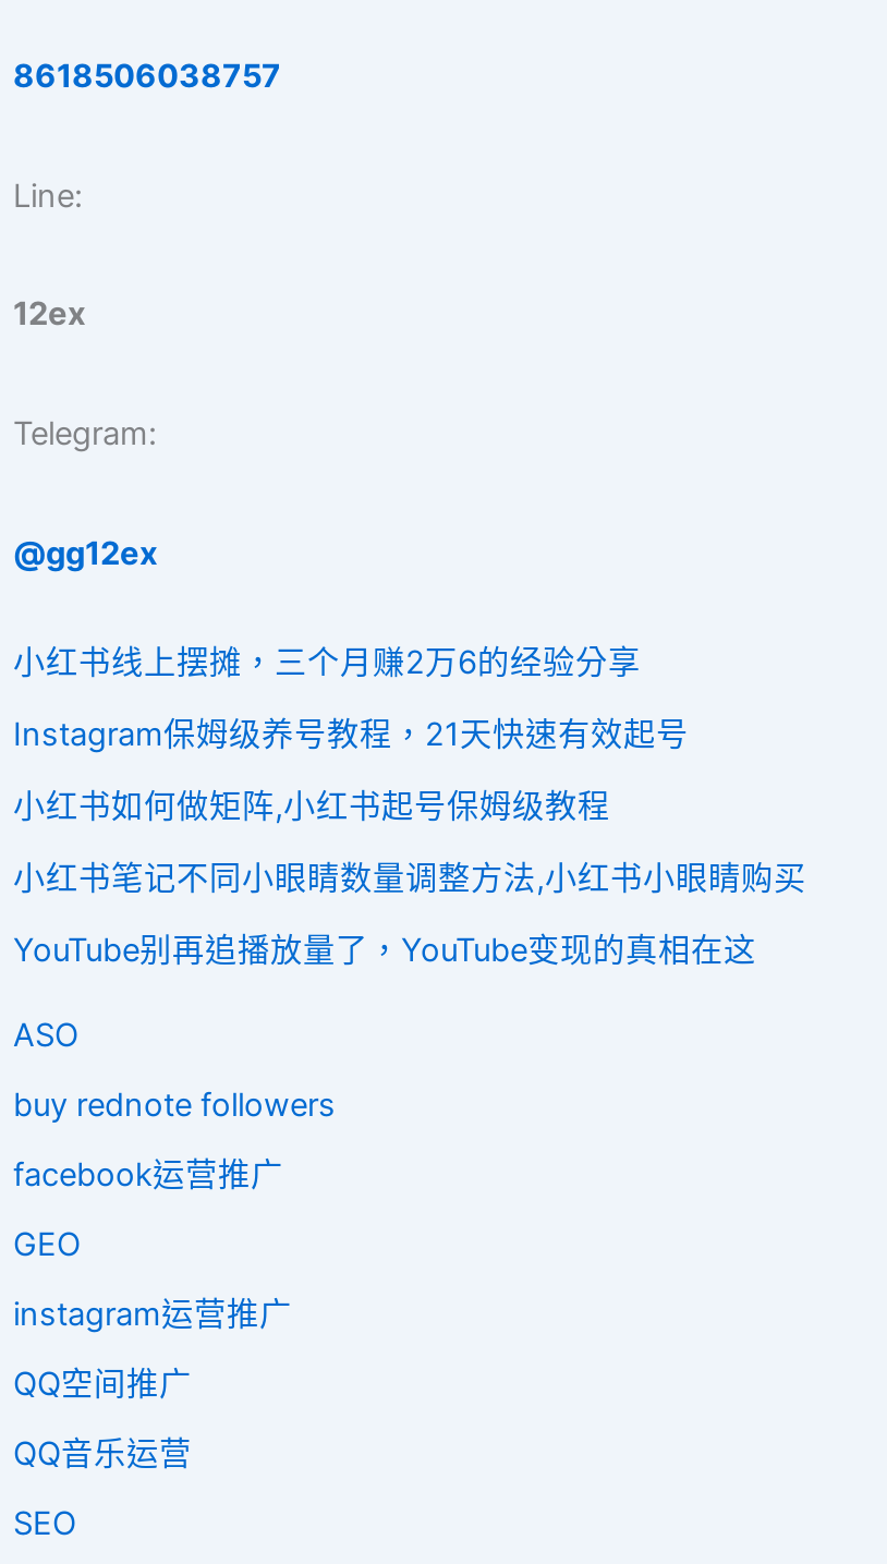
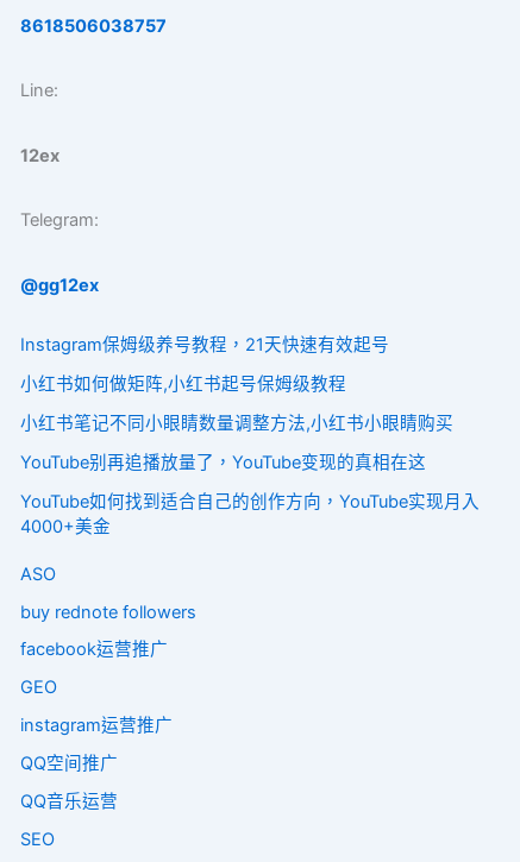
[13,643,641,682] 小红书线上摆摊，三个月赚2万6的经验分享 -> none
moved [13,715,806,970] -> [21,334,454,474]: Instagram保姆级养号教程，21天快速有效起号 | 小红书如何做矩阵,小红书起号保姆级教程 | 小红书笔记不同小眼睛数量调整方法,小红书小眼睛购买 | YouTube别再追播放量了，YouTube变现的真相在这
none -> [21,491,480,538] YouTube如何找到适合自己的创作方向，YouTube实现月入 | 4000+美金

